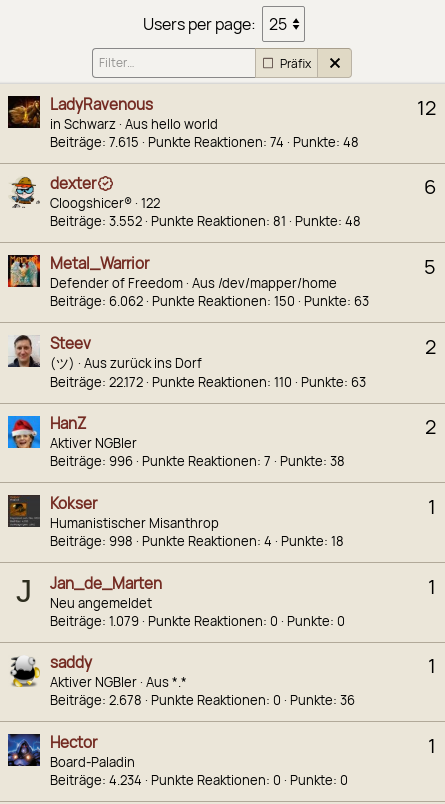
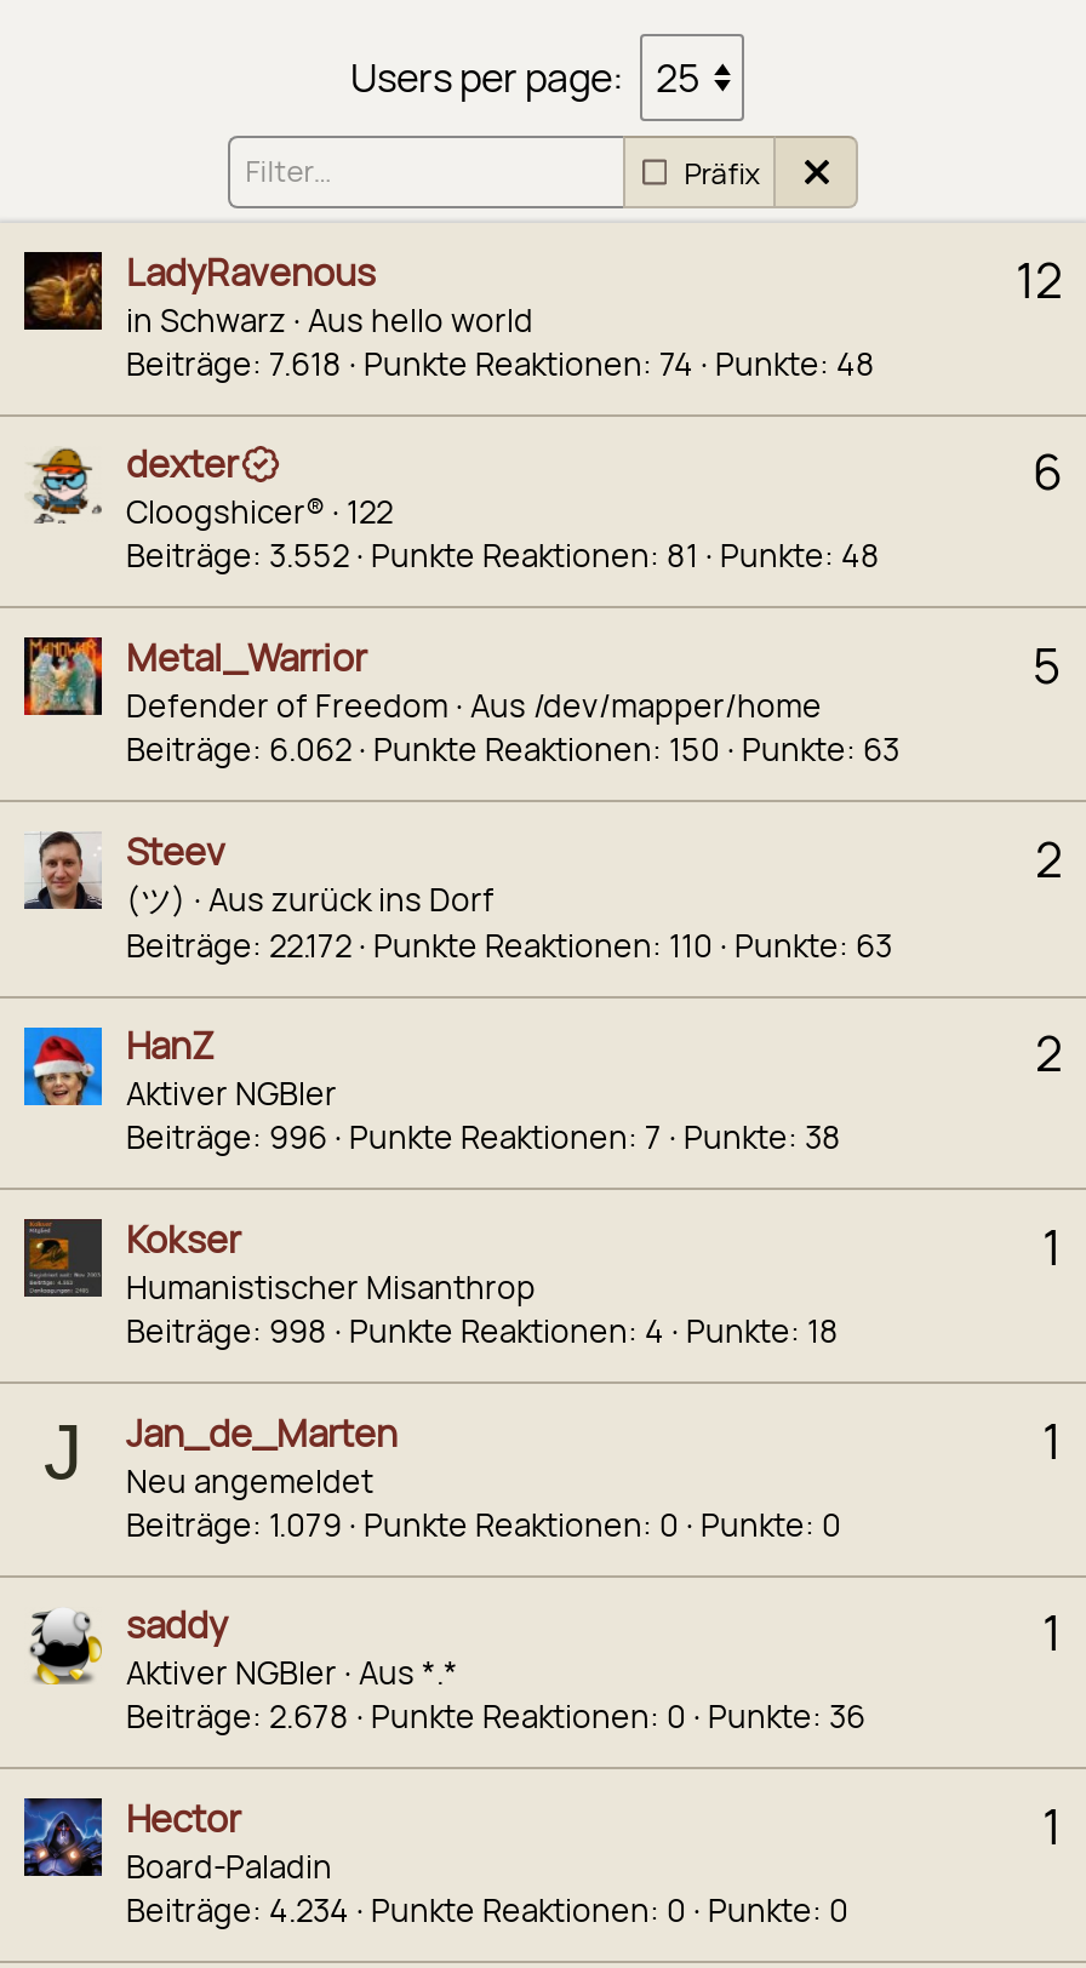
[50,133,359,151] Beiträge 7.615 Punkte Reaktionen 74 Punkte 48 -> [126,341,875,385] Beiträge 7.618 Punkte Reaktionen 74 Punkte 48

